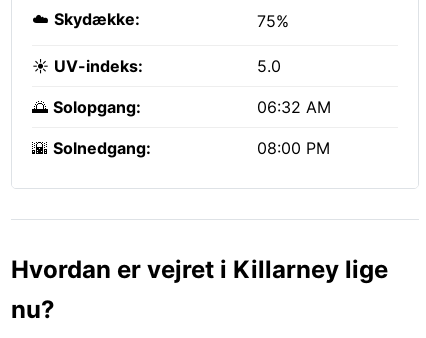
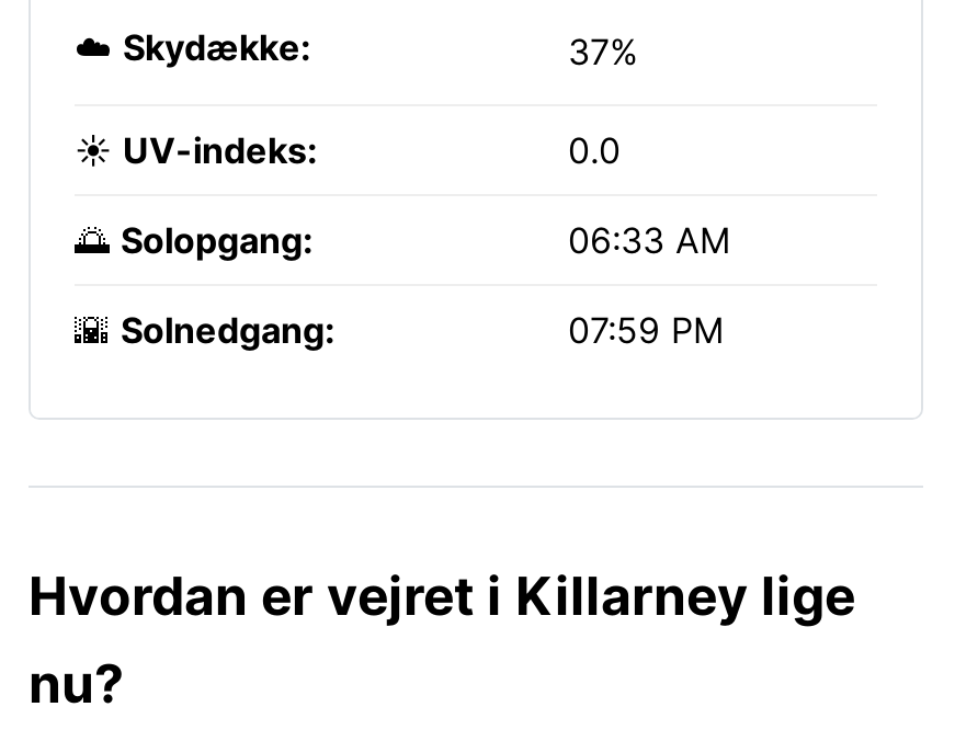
[257,11,289,31] 75% -> [568,30,638,73] 37%
[257,56,281,76] 5.0 -> [568,128,621,172] 0.0
[257,97,331,117] 06:32 AM -> [568,218,730,262] 06:33 AM
[257,138,330,158] 08:00 PM -> [568,308,724,352] 07:59 PM

